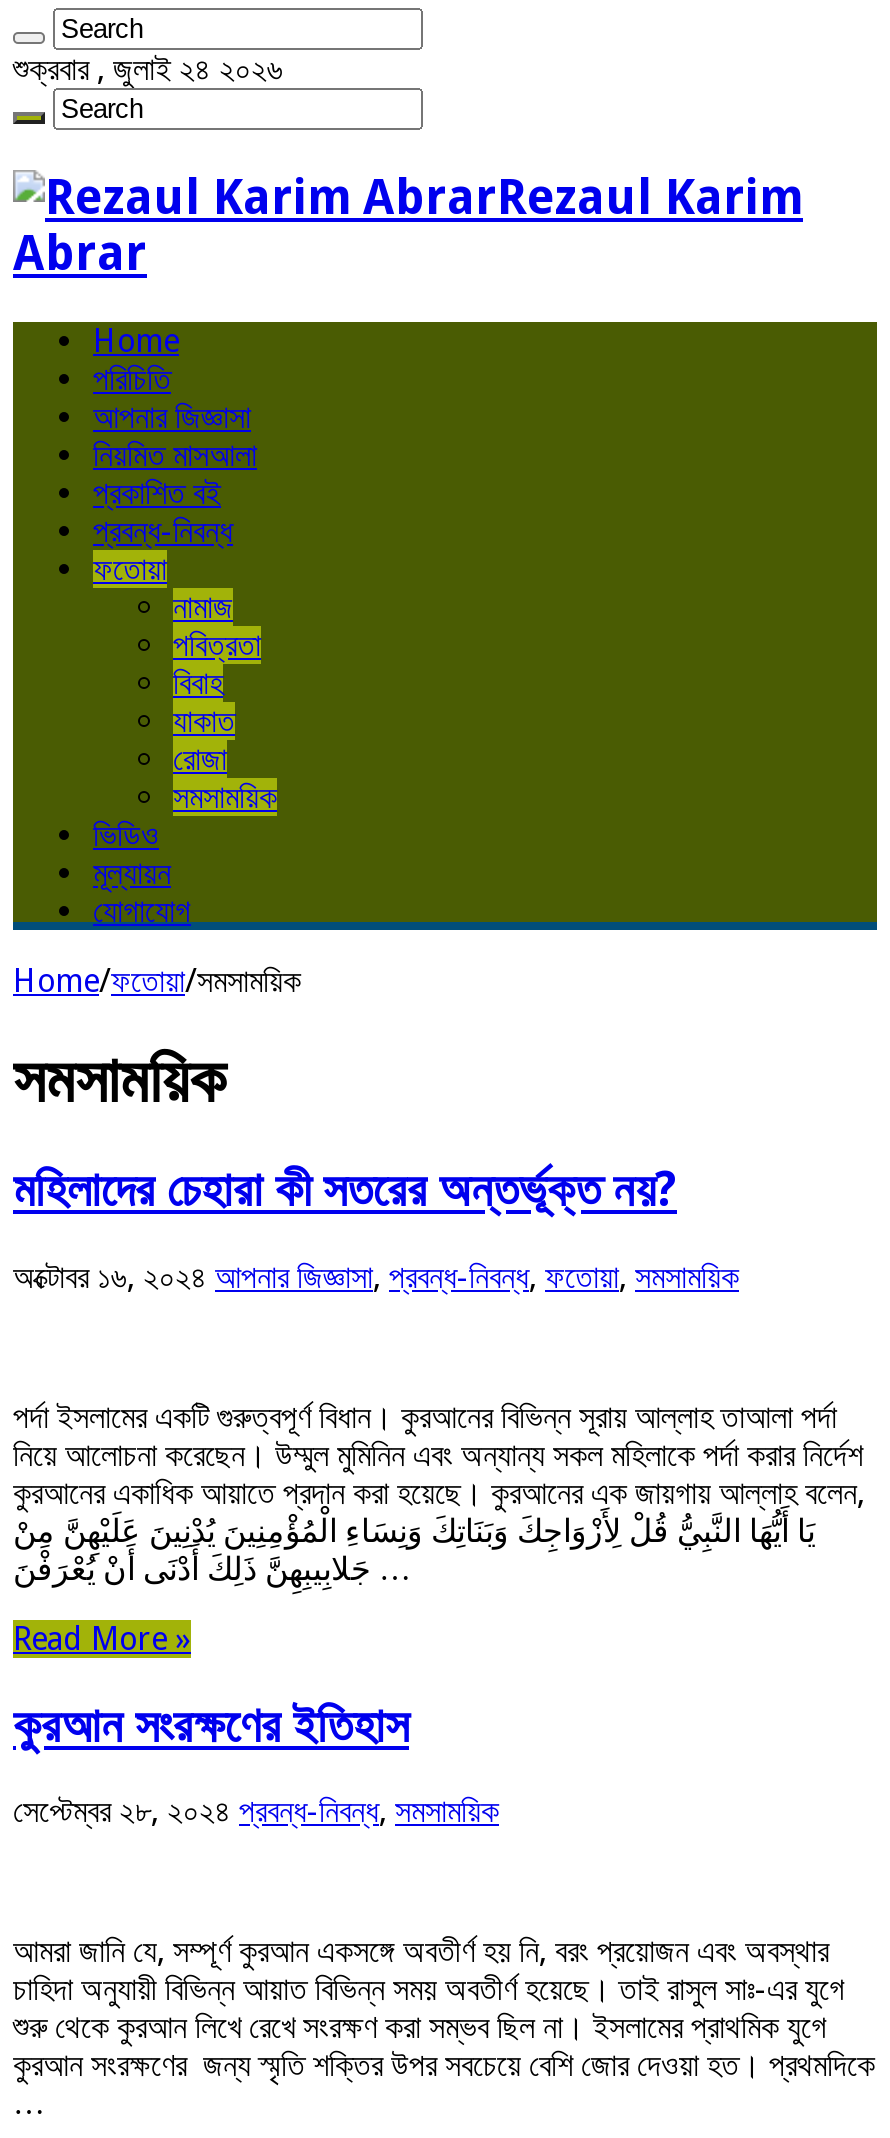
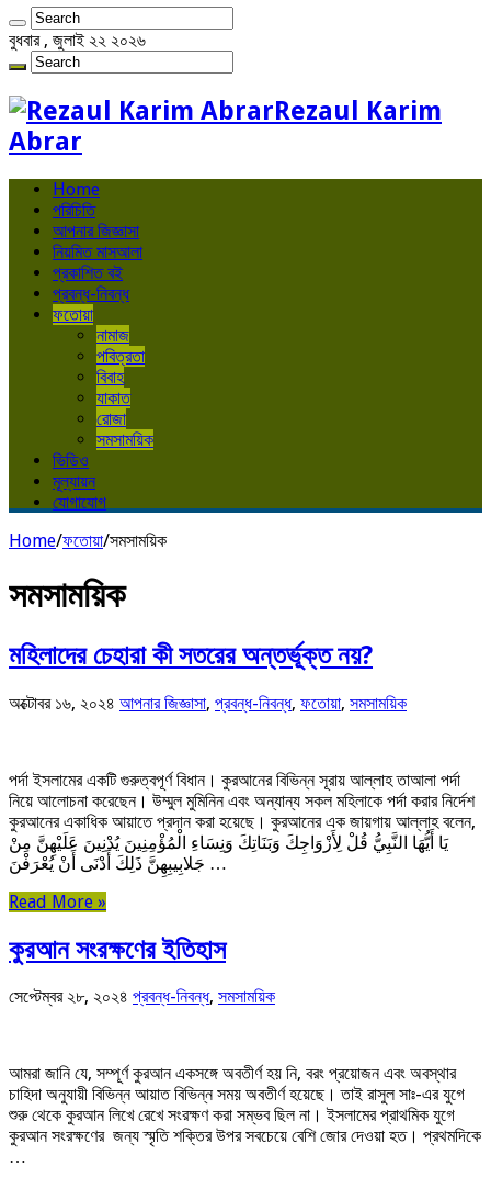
[13,50,283,88] শুক্রবার , জুলাই ২৪ ২০২৬ -> [9,30,146,51] বুধবার , জুলাই ২২ ২০২৬

